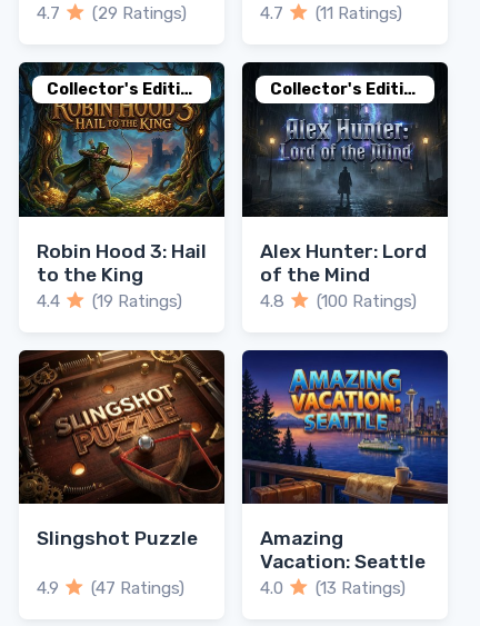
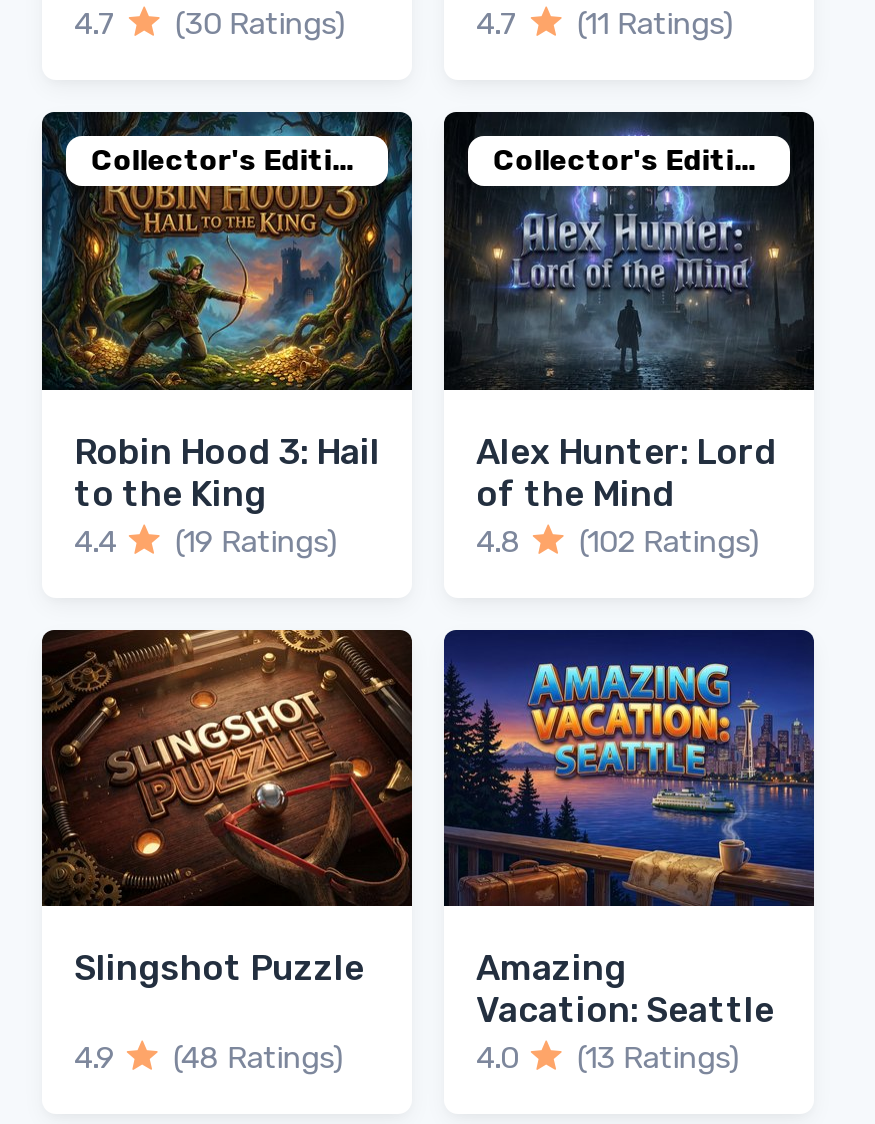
[37,3,187,23] 4.7 (29 Ratings) -> [74,6,345,42] 4.7 (30 Ratings)
[260,291,417,311] 4.8 (100 Ratings) -> [476,523,759,559] 4.8 (102 Ratings)
[37,578,185,598] 4.9 (47 Ratings) -> [74,1040,343,1076] 4.9 (48 Ratings)

